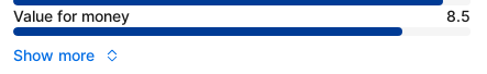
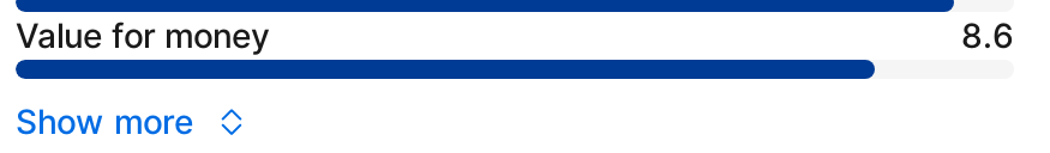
[446,7,471,25] 8.5 -> [961,15,1014,56] 8.6

